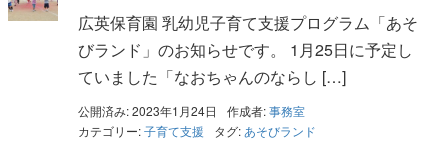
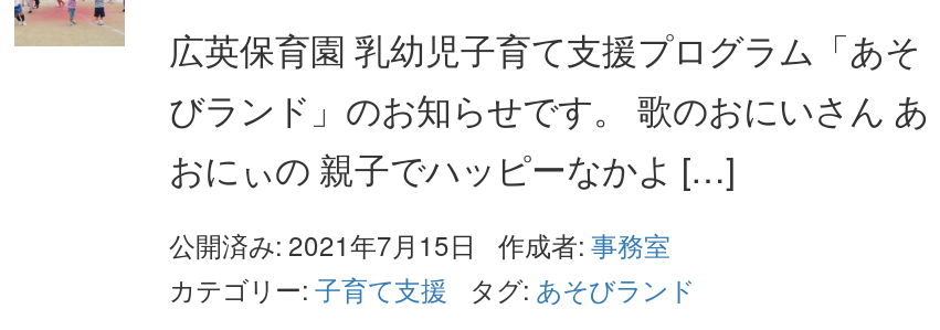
[78,37,413,87] びランド」のお知らせです。 1月25日に予定し | ていました「なおちゃんのならし […] -> [169,83,929,193] びランド」のお知らせです。 歌のおにいさん あ | おにぃの 親子でハッピーなかよ […]
[78,102,305,119] 公開済み: 2023年1月24日 作成者:事務室 -> [169,225,670,263] 公開済み: 2021年7月15日 作成者:事務室

